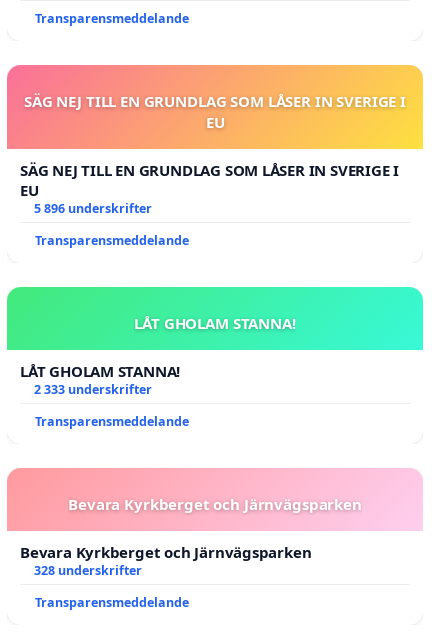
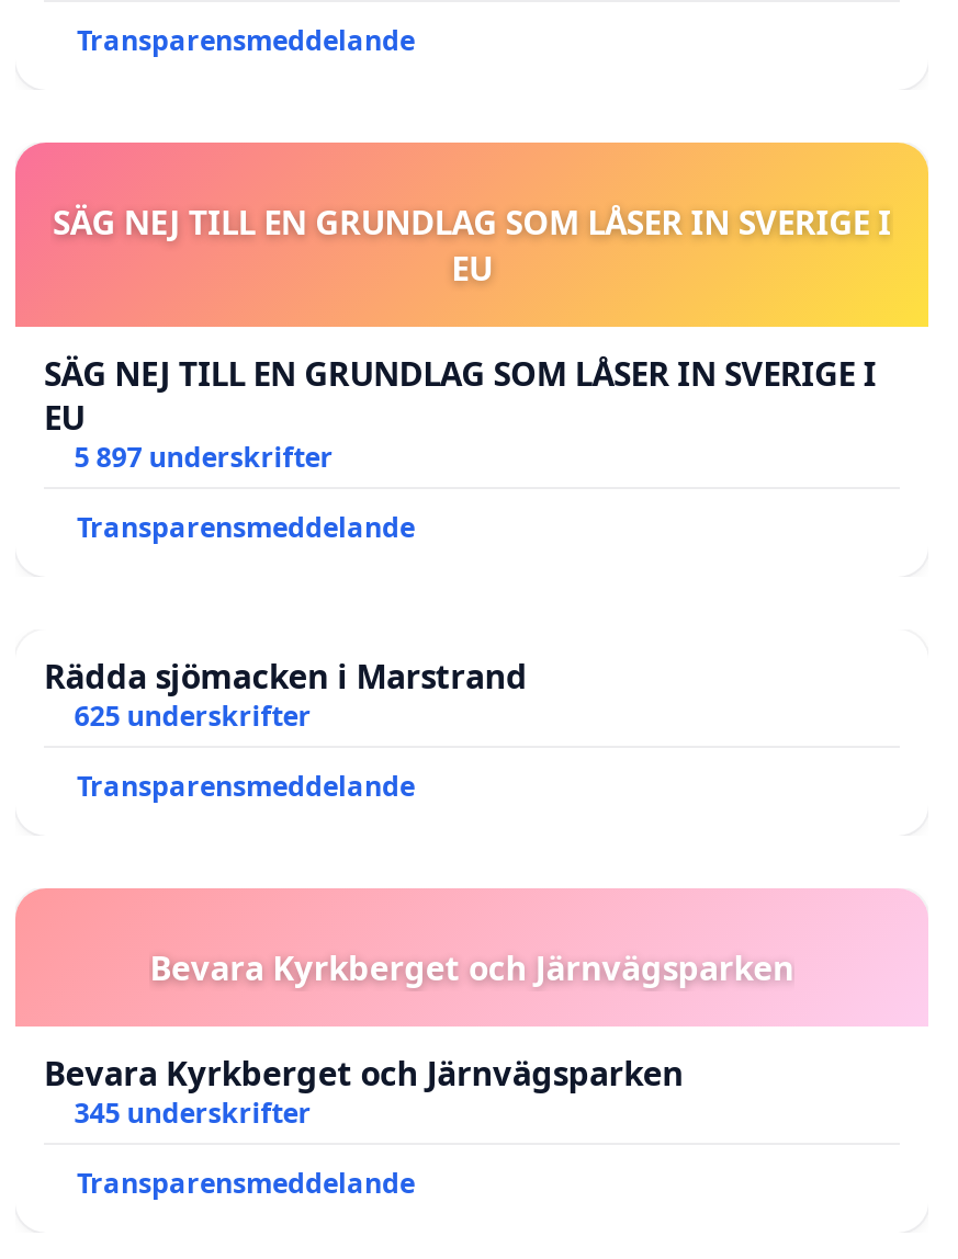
[34,200,152,217] 5 896 underskrifter -> [74,439,333,477] 5 897 underskrifter
[20,313,296,398] LÅT GHOLAM STANNA! | LÅT GHOLAM STANNA! | 2 333 underskrifter -> [44,654,527,735] Rädda sjömacken i Marstrand | 625 underskrifter
[34,562,142,579] 328 underskrifter -> [74,1095,311,1132] 345 underskrifter

